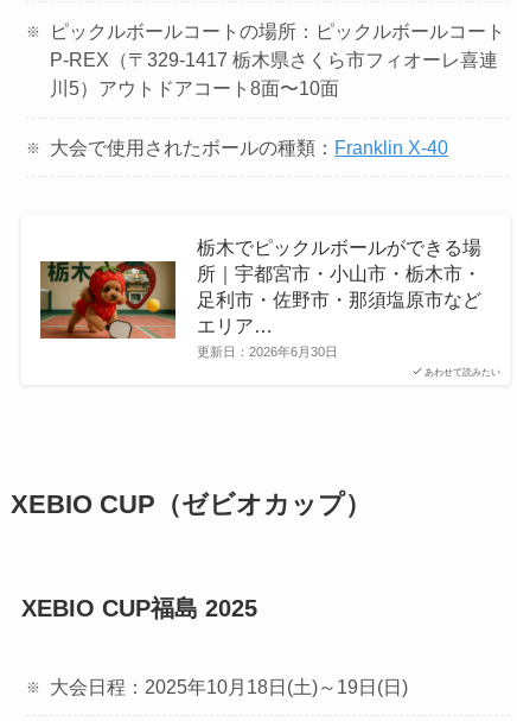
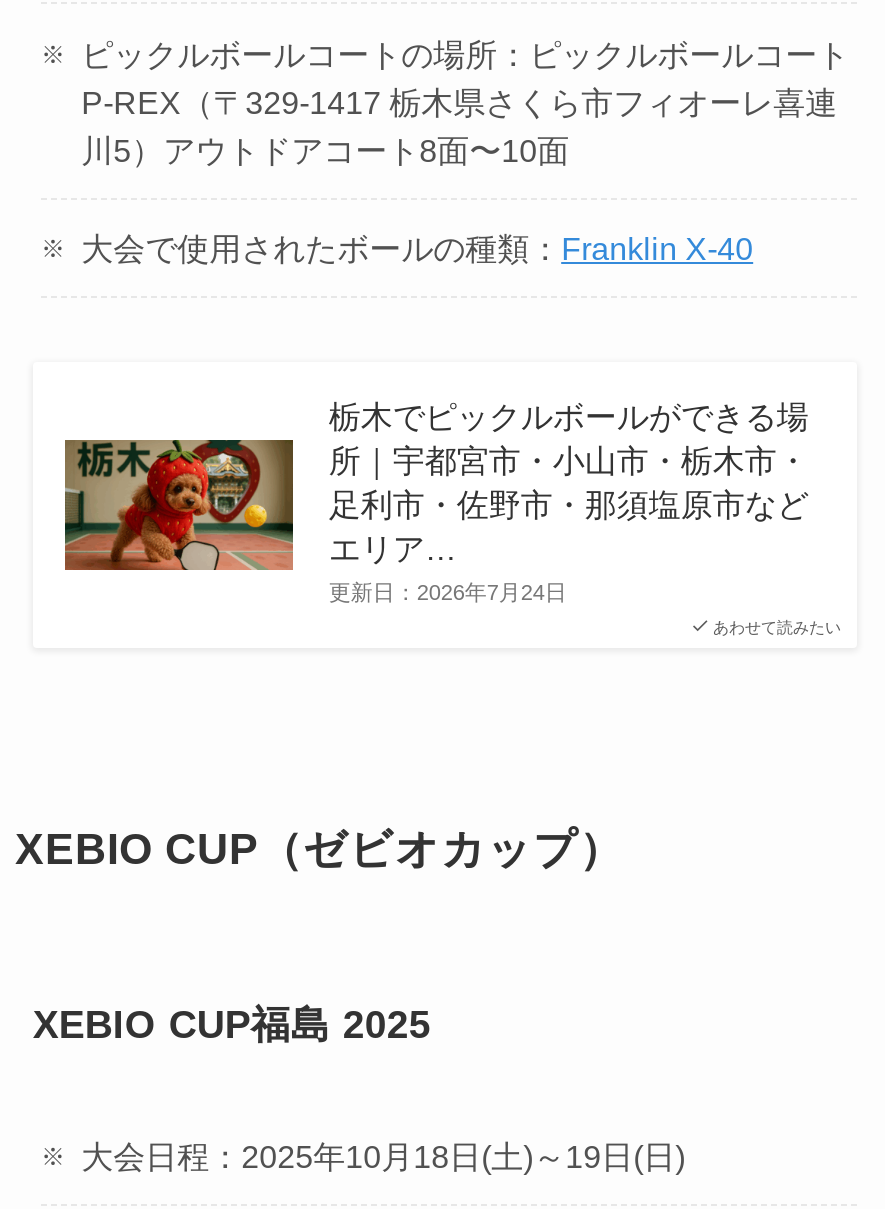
[197,344,338,359] 更新日：2026年6月30日 -> [329,580,567,604] 更新日：2026年7月24日

